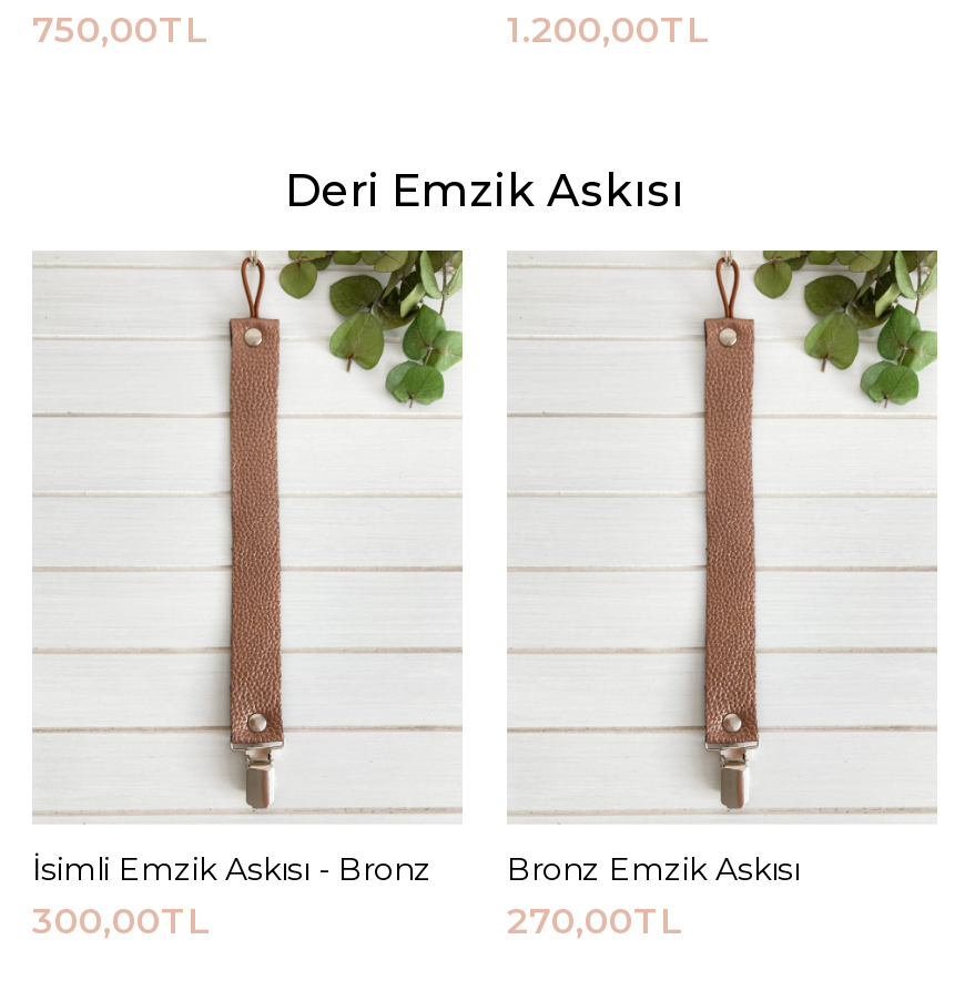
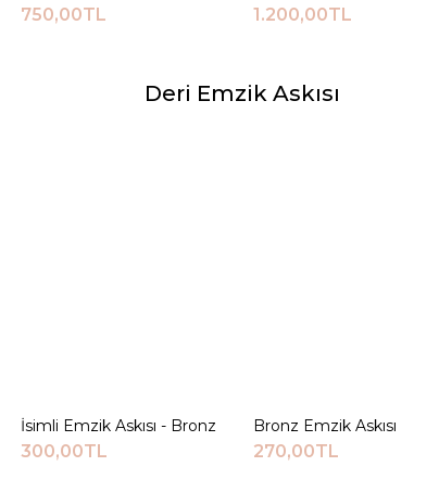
[32,248,465,825] [image] -> none
[507,248,940,825] [image] -> none

